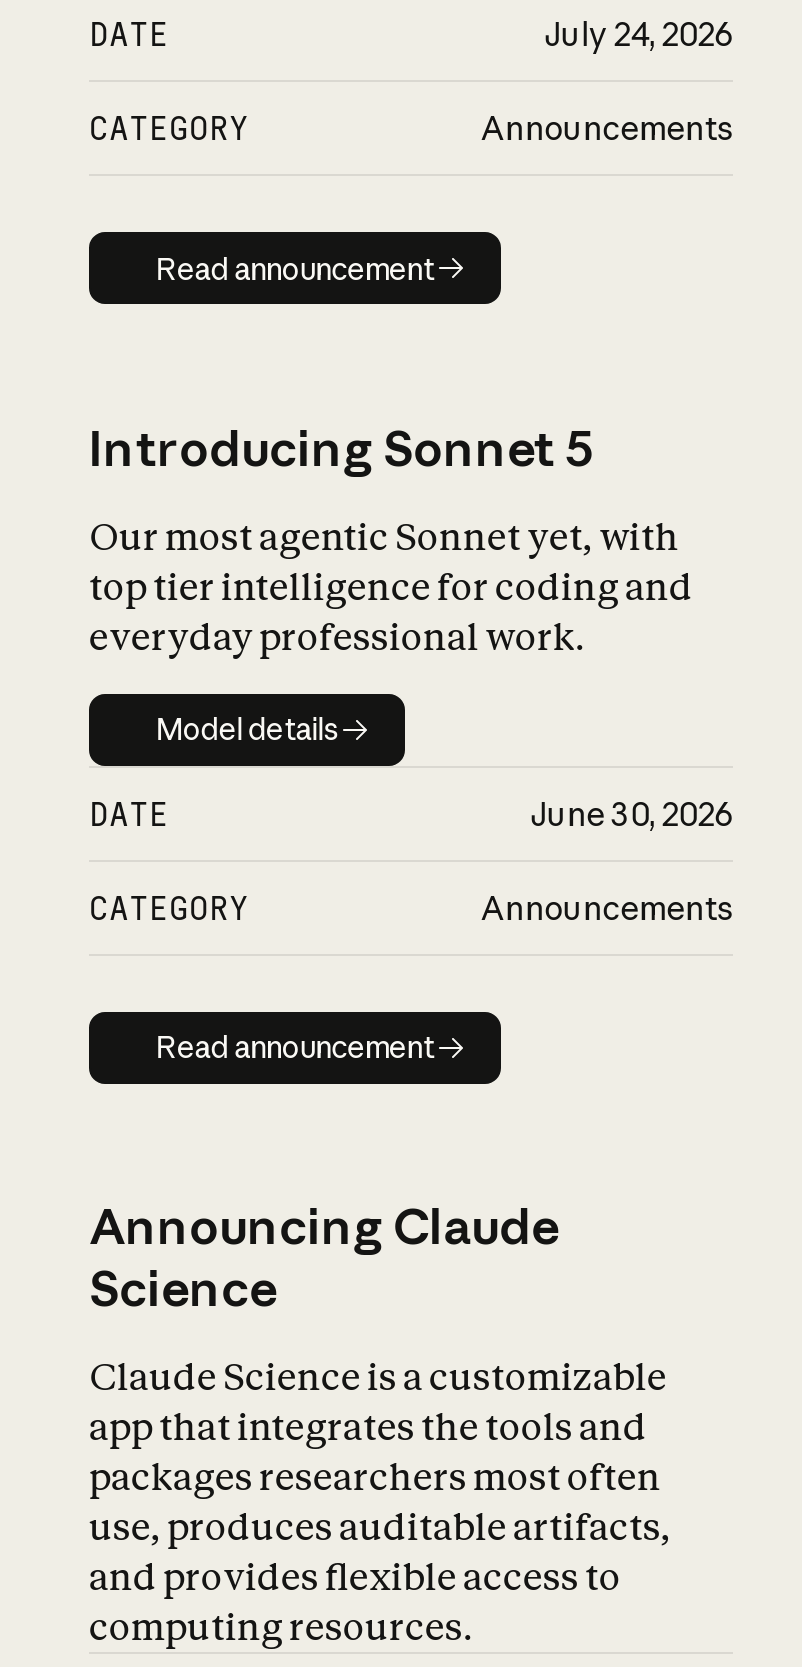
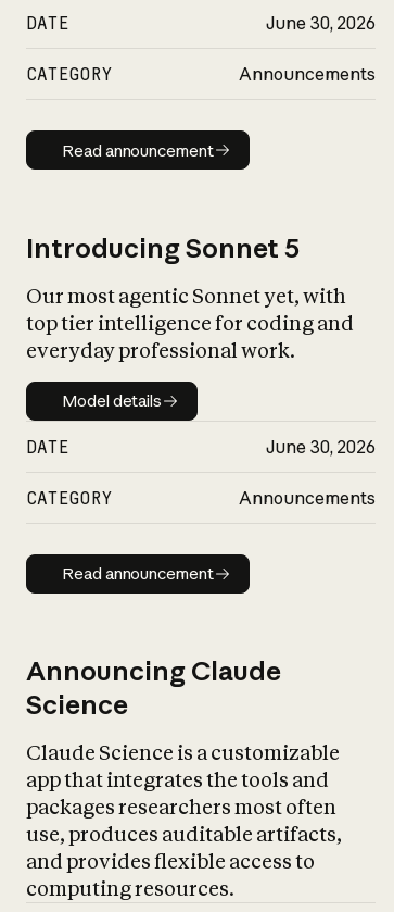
[545,14,733,54] July 24, 2026 -> [266,12,375,34] June 30, 2026

